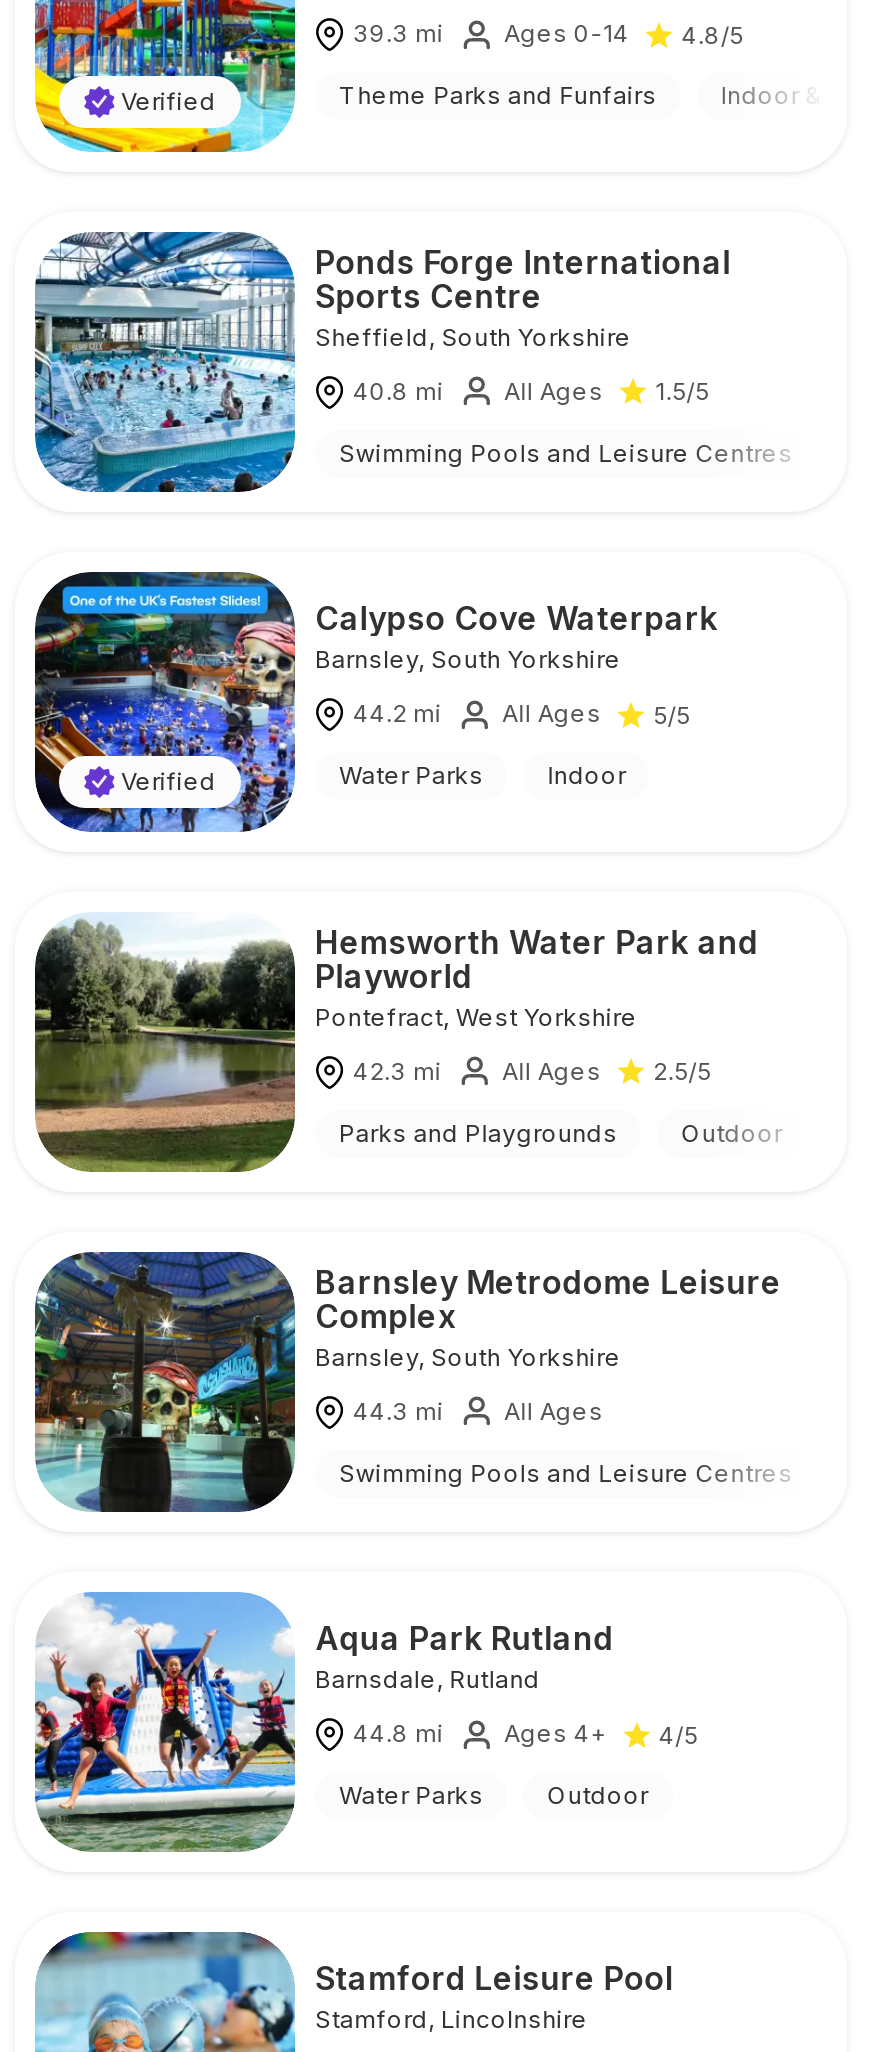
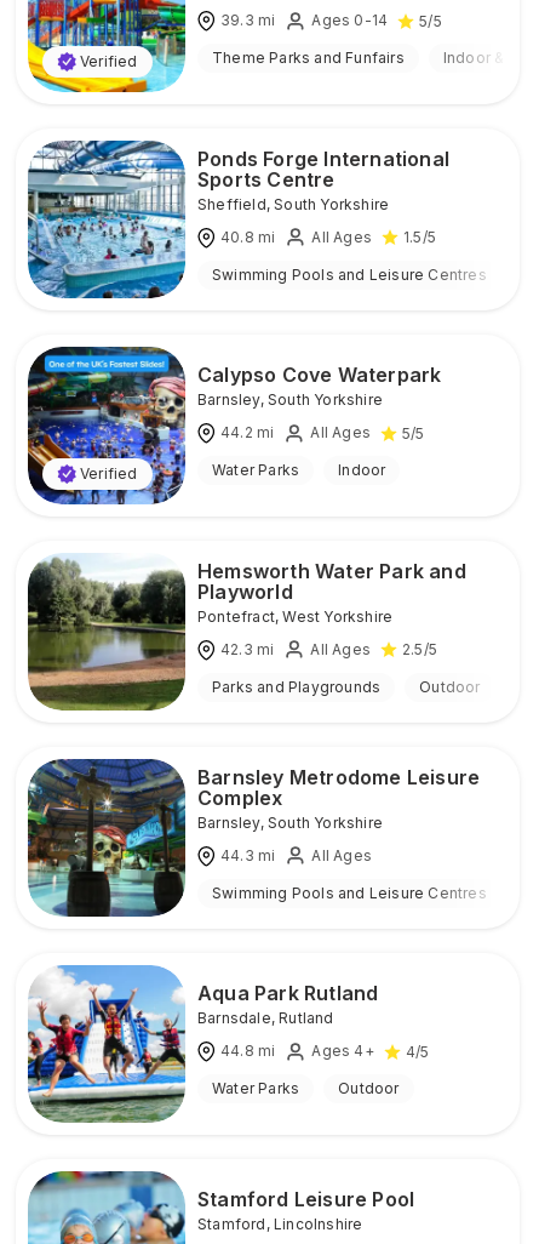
[353,19,743,50] 39.3 mi Ages 0-14 4.8/5 -> [220,11,442,30] 39.3 mi Ages 0-14 5/5

